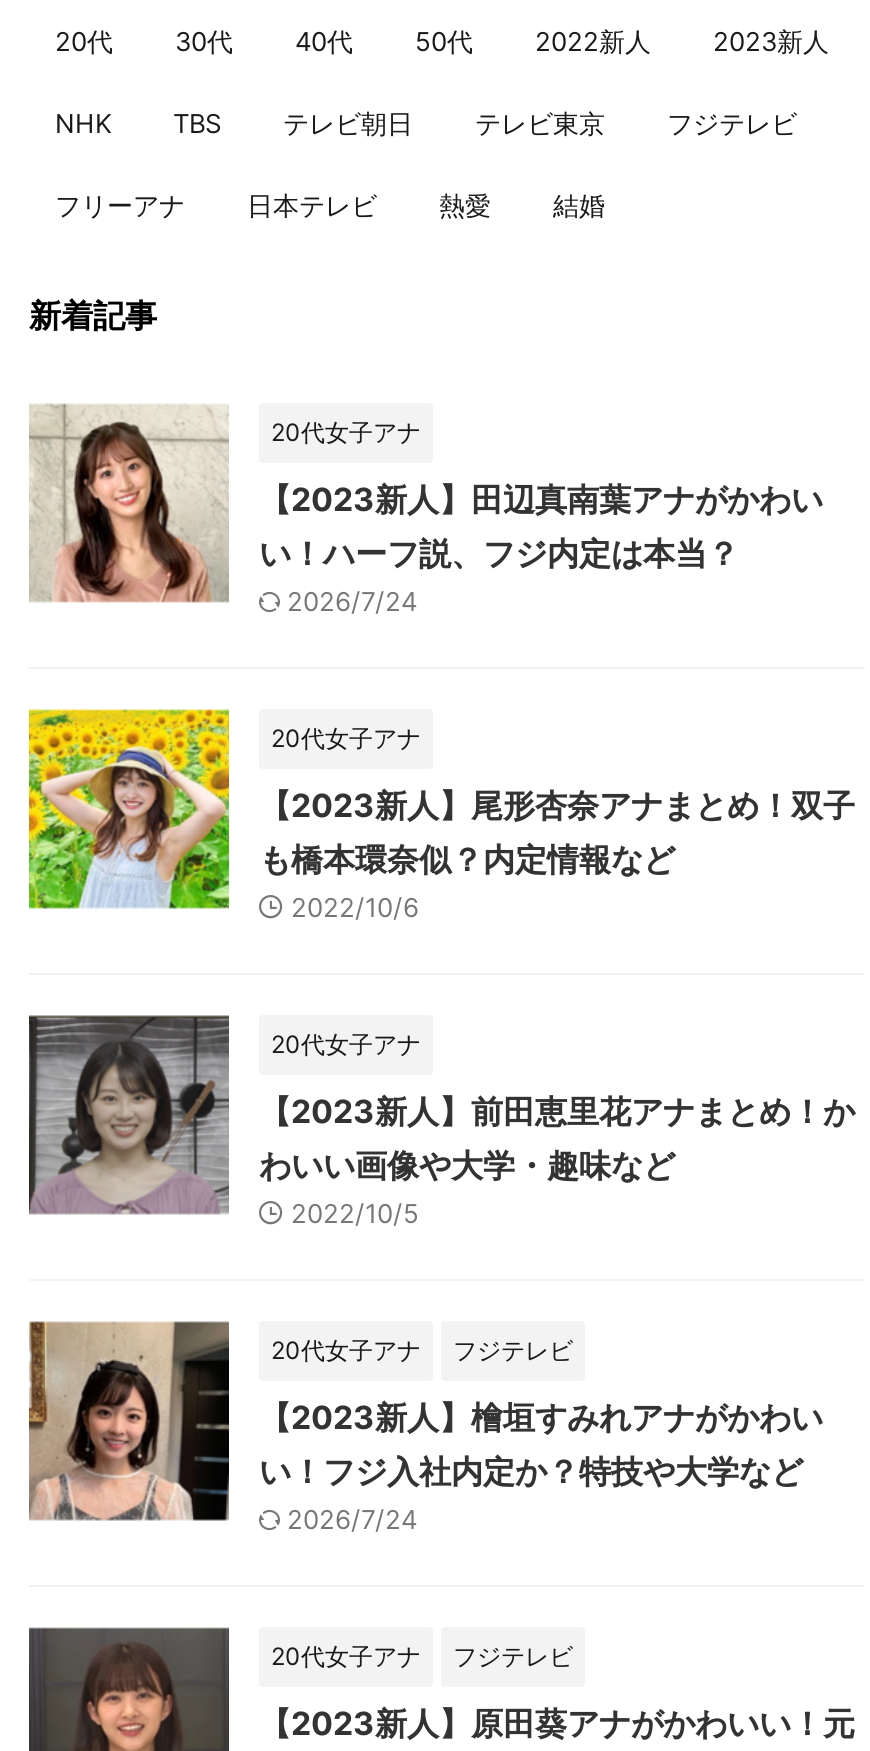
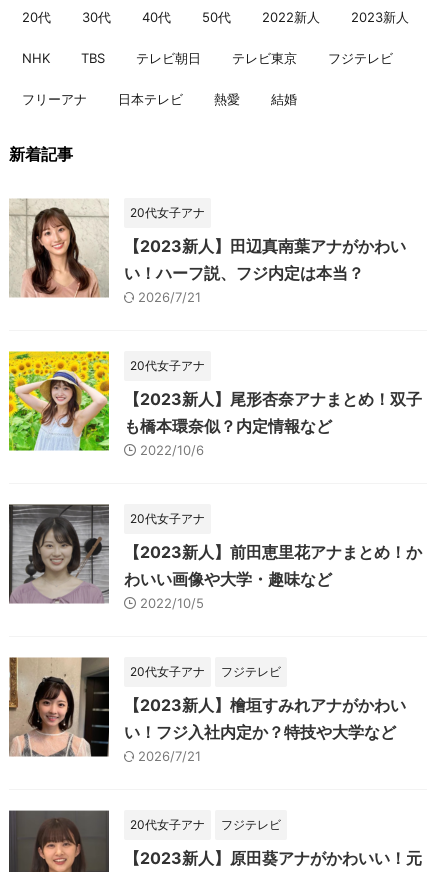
[287,585,417,617] 2026/7/24 -> [138,289,201,305] 2026/7/21
[287,1503,417,1535] 2026/7/24 -> [138,748,201,764] 2026/7/21

